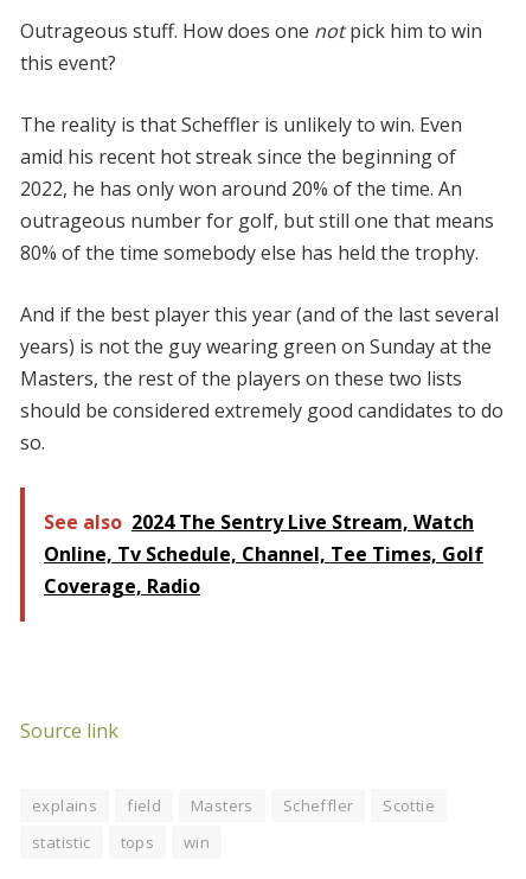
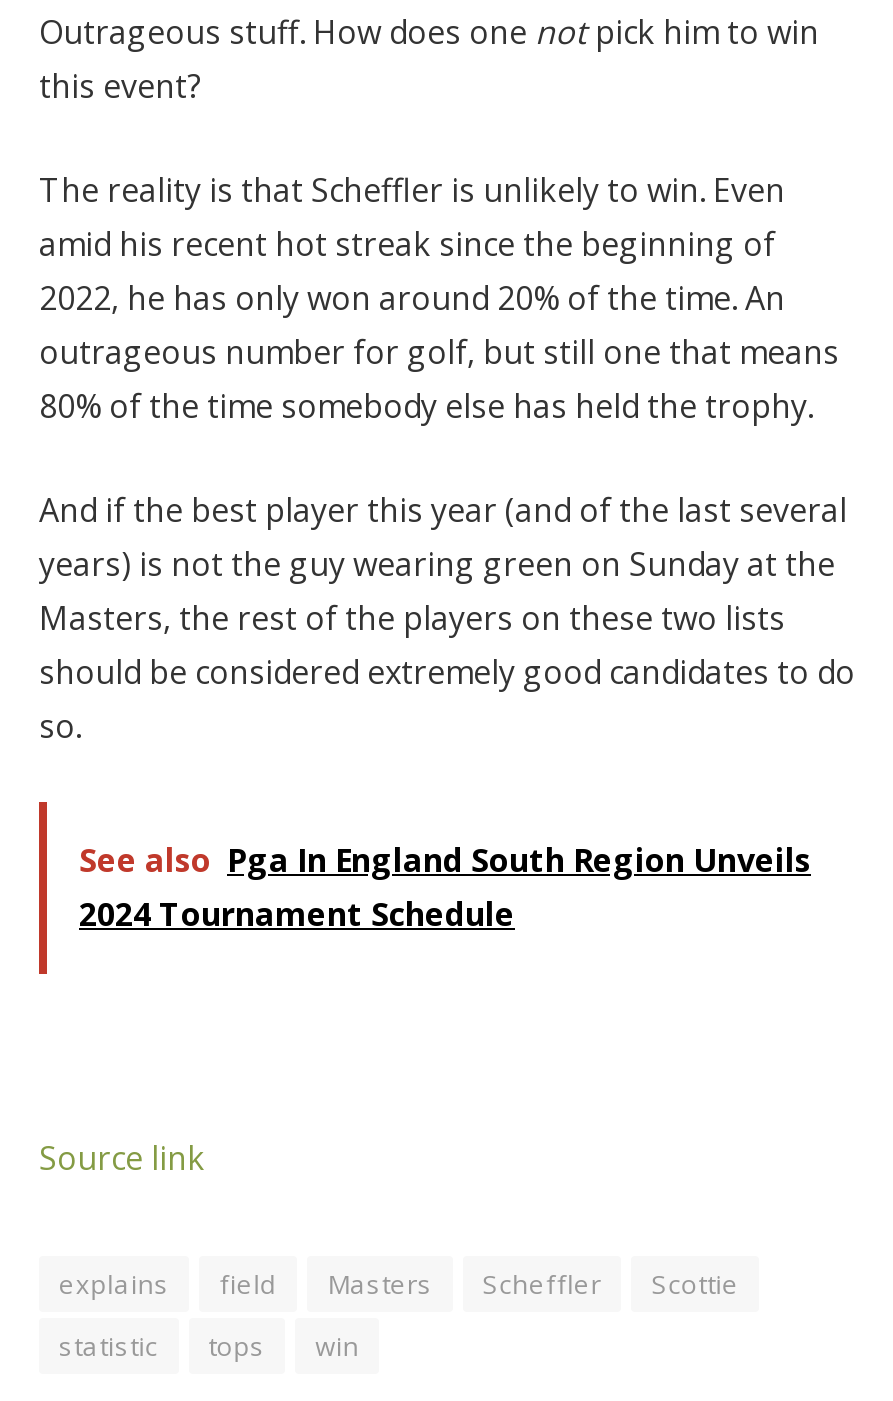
[44,509,483,599] See also 2024 The Sentry Live Stream, Watch | Online, Tv Schedule, Channel, Tee Times, Golf | Coverage, Radio -> [79,838,811,936] See also Pga In England South Region Unveils | 2024 Tournament Schedule

